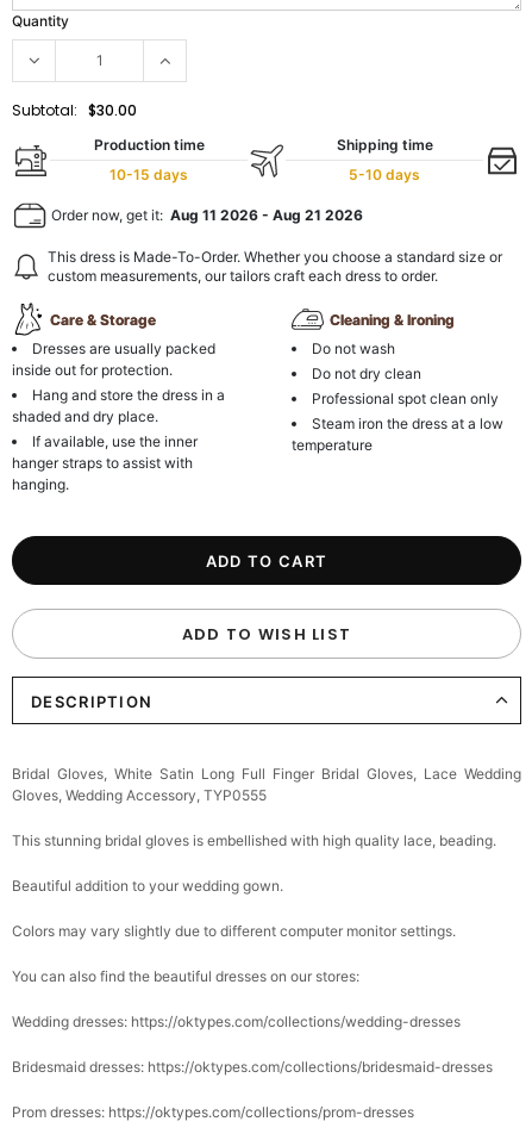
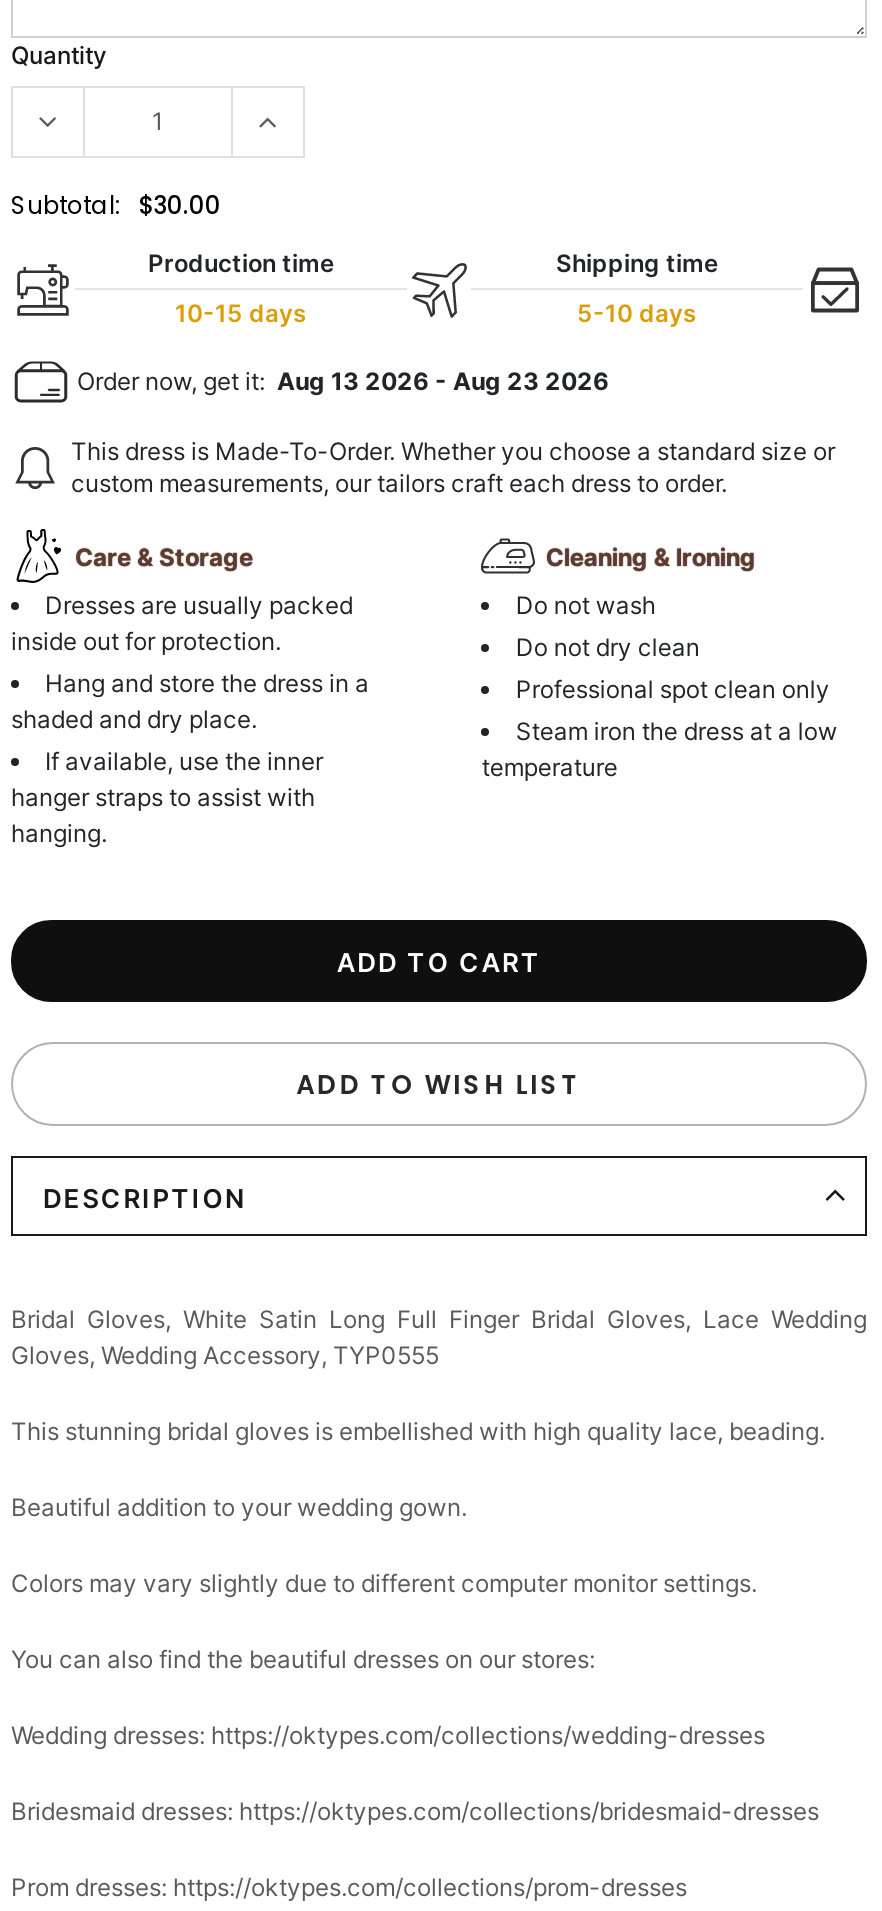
[48,206,363,224] Order now, get it: Aug 11 2026 - Aug 21 2026 -> [71,366,609,396] Order now, get it: Aug 13 2026 - Aug 23 2026

